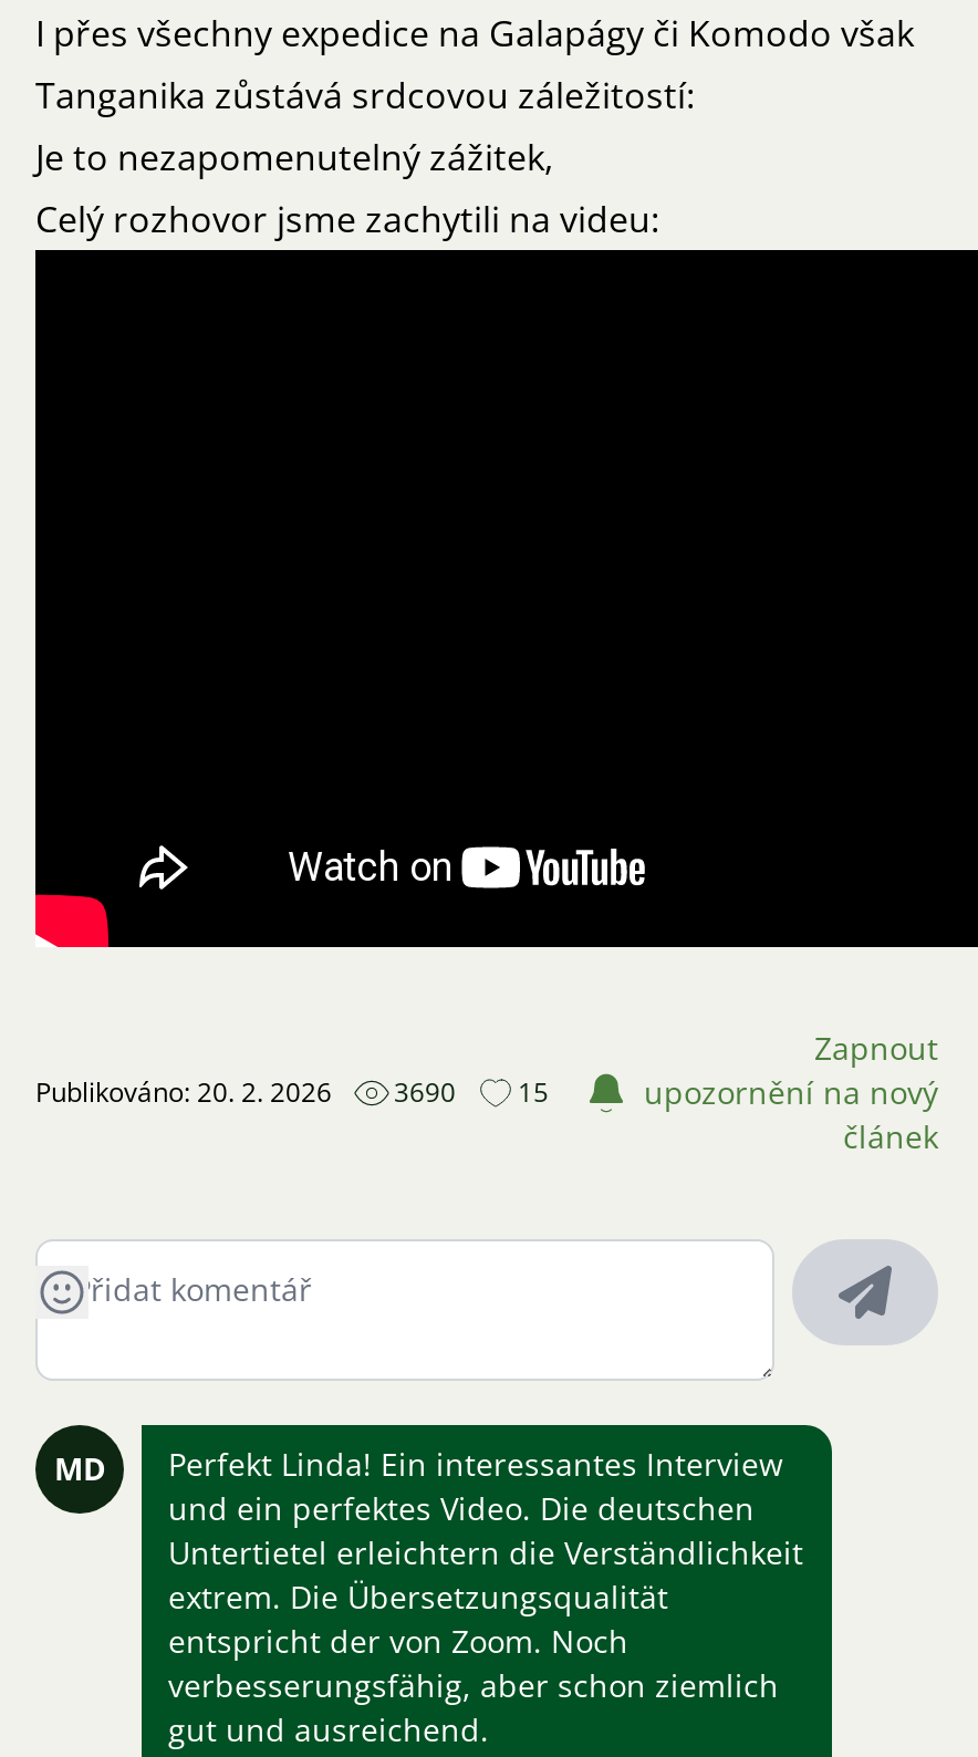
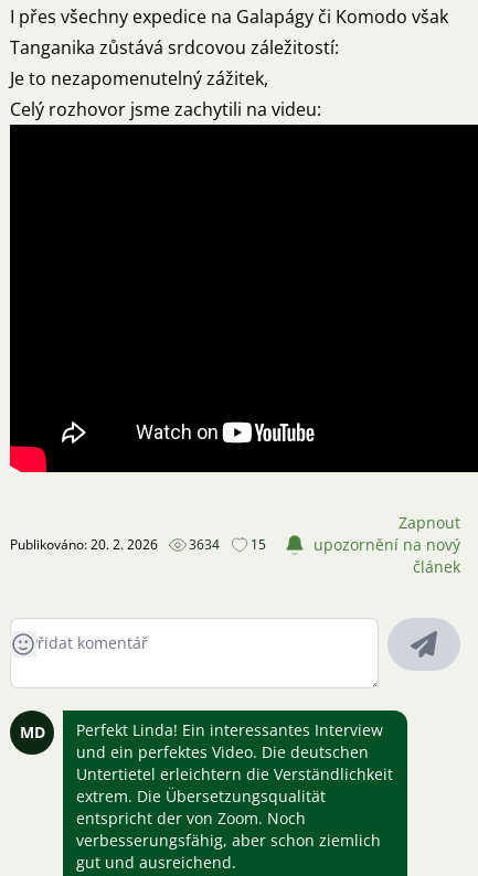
[35,1073,549,1111] Publikováno: 20. 2. 2026 3690 15 -> [10,535,266,554] Publikováno: 20. 2. 2026 3634 15

